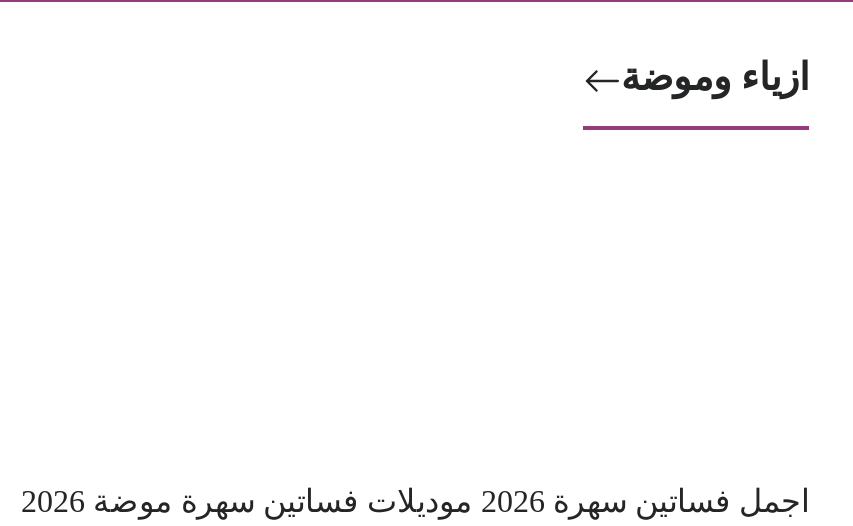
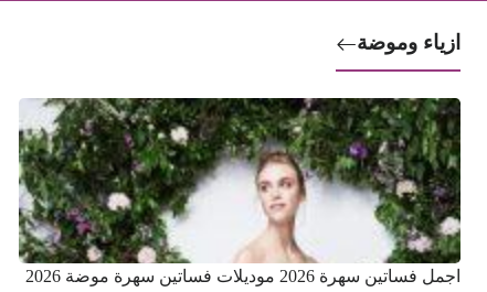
none -> [18,97,462,264] [image]

